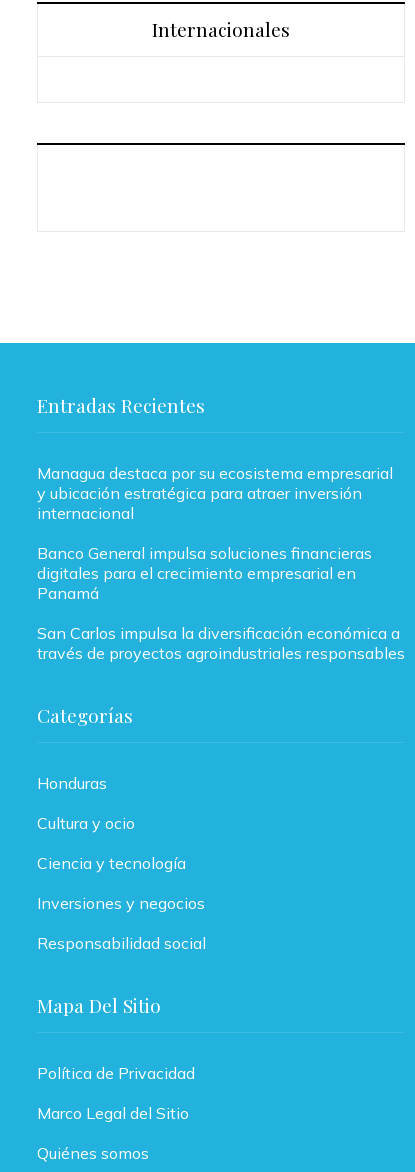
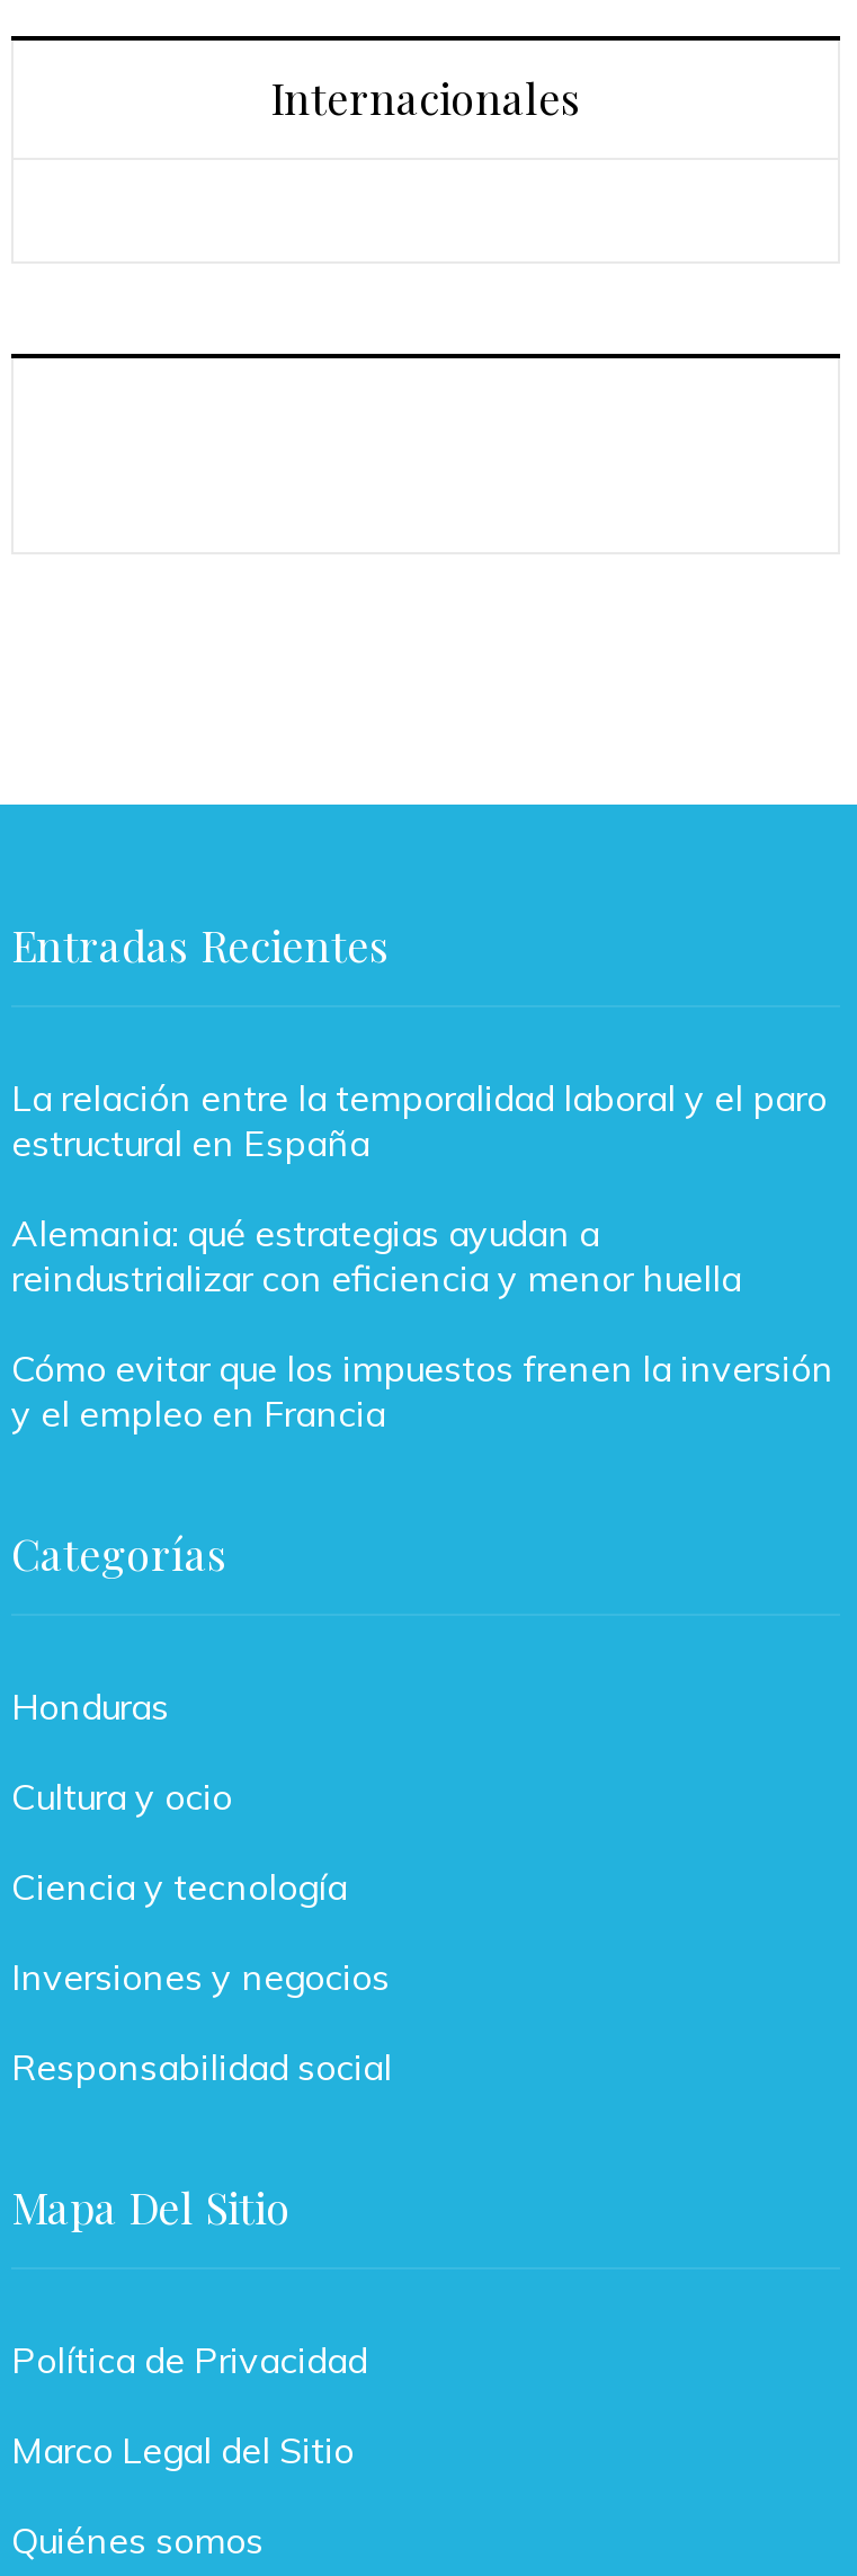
[37,463,393,523] Managua destaca por su ecosistema empresarial | y ubicación estratégica para atraer inversión | internacional -> [11,1075,827,1165] La relación entre la temporalidad laboral y el paro | estructural en España
[37,543,372,603] Banco General impulsa soluciones financieras | digitales para el crecimiento empresarial en | Panamá -> [11,1210,741,1301] Alemania: qué estrategias ayudan a | reindustrializar con eficiencia y menor huella
[37,623,405,663] San Carlos impulsa la diversificación económica a | través de proyectos agroindustriales responsables -> [11,1346,833,1436] Cómo evitar que los impuestos frenen la inversión | y el empleo en Francia

